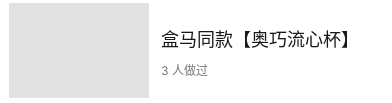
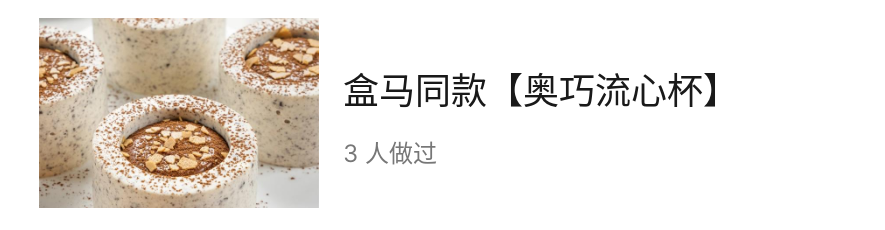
none -> [37,18,321,208] [image]

